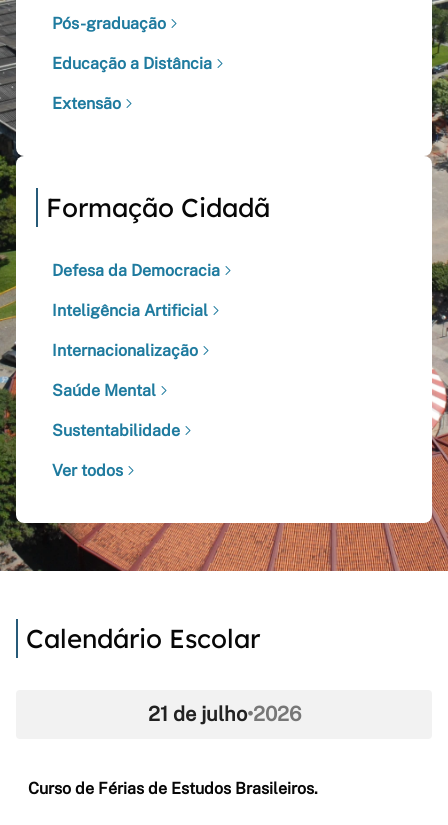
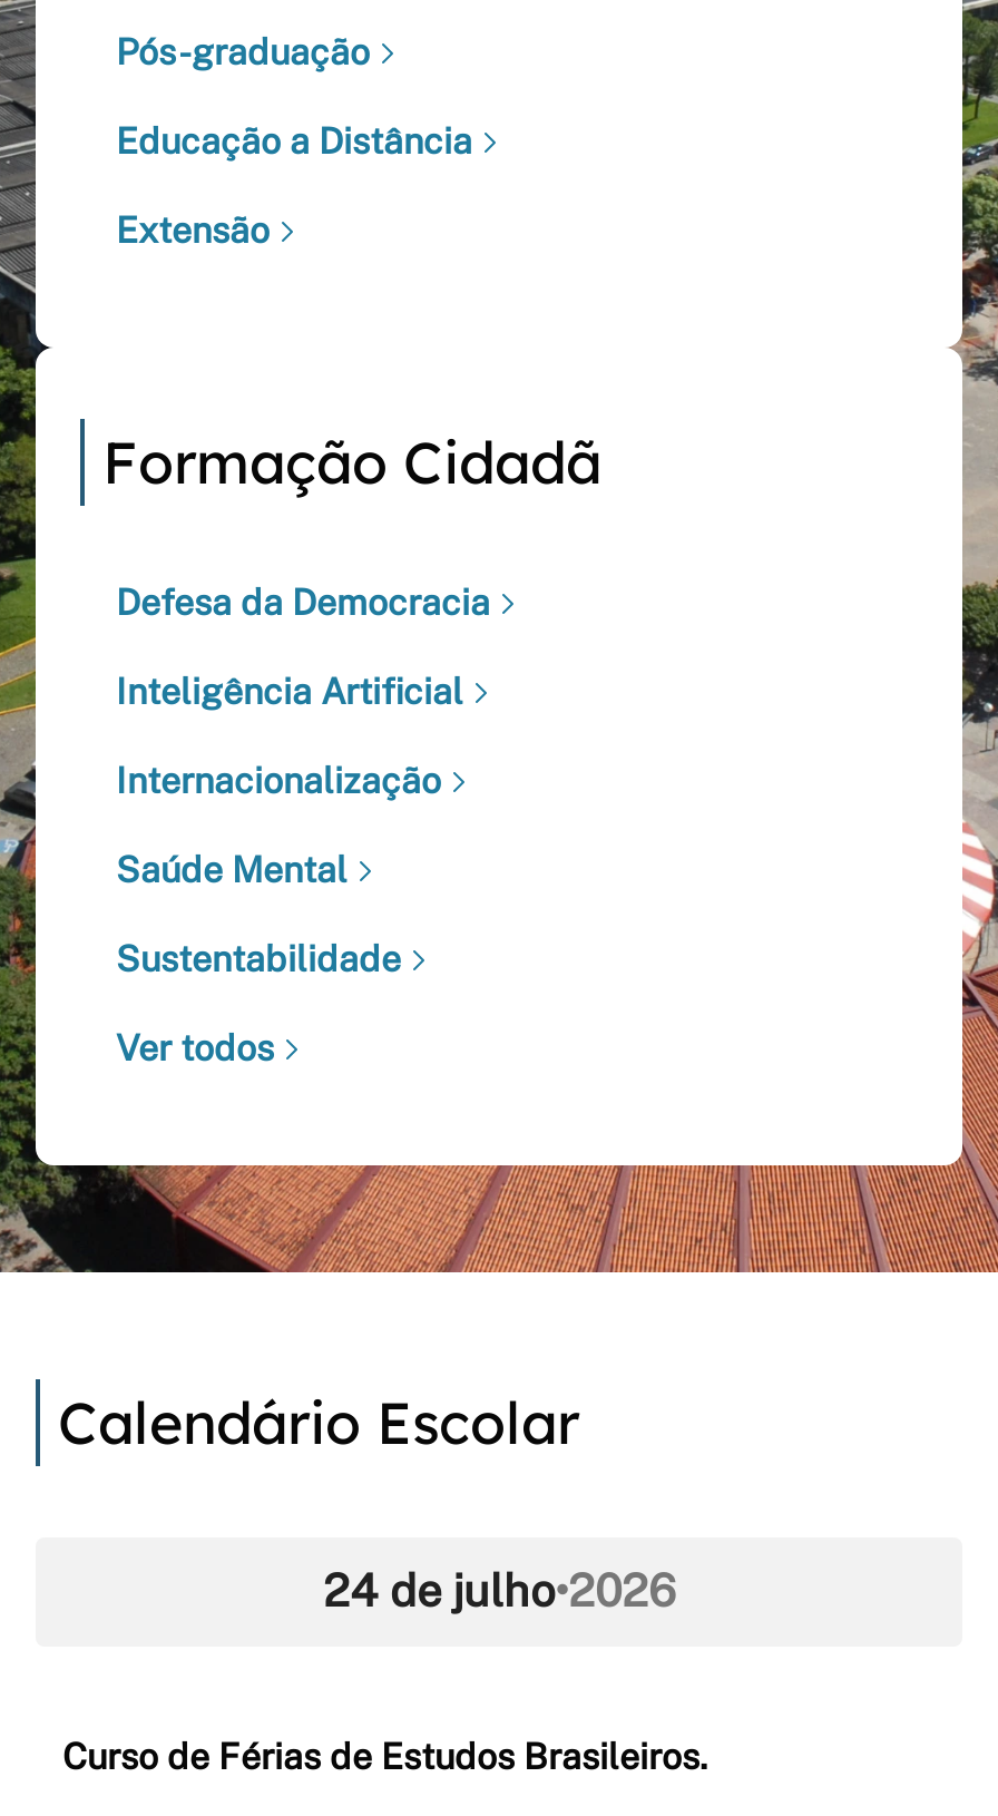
[147,702,300,726] 21 de julho•2026 -> [323,1564,675,1618] 24 de julho•2026

